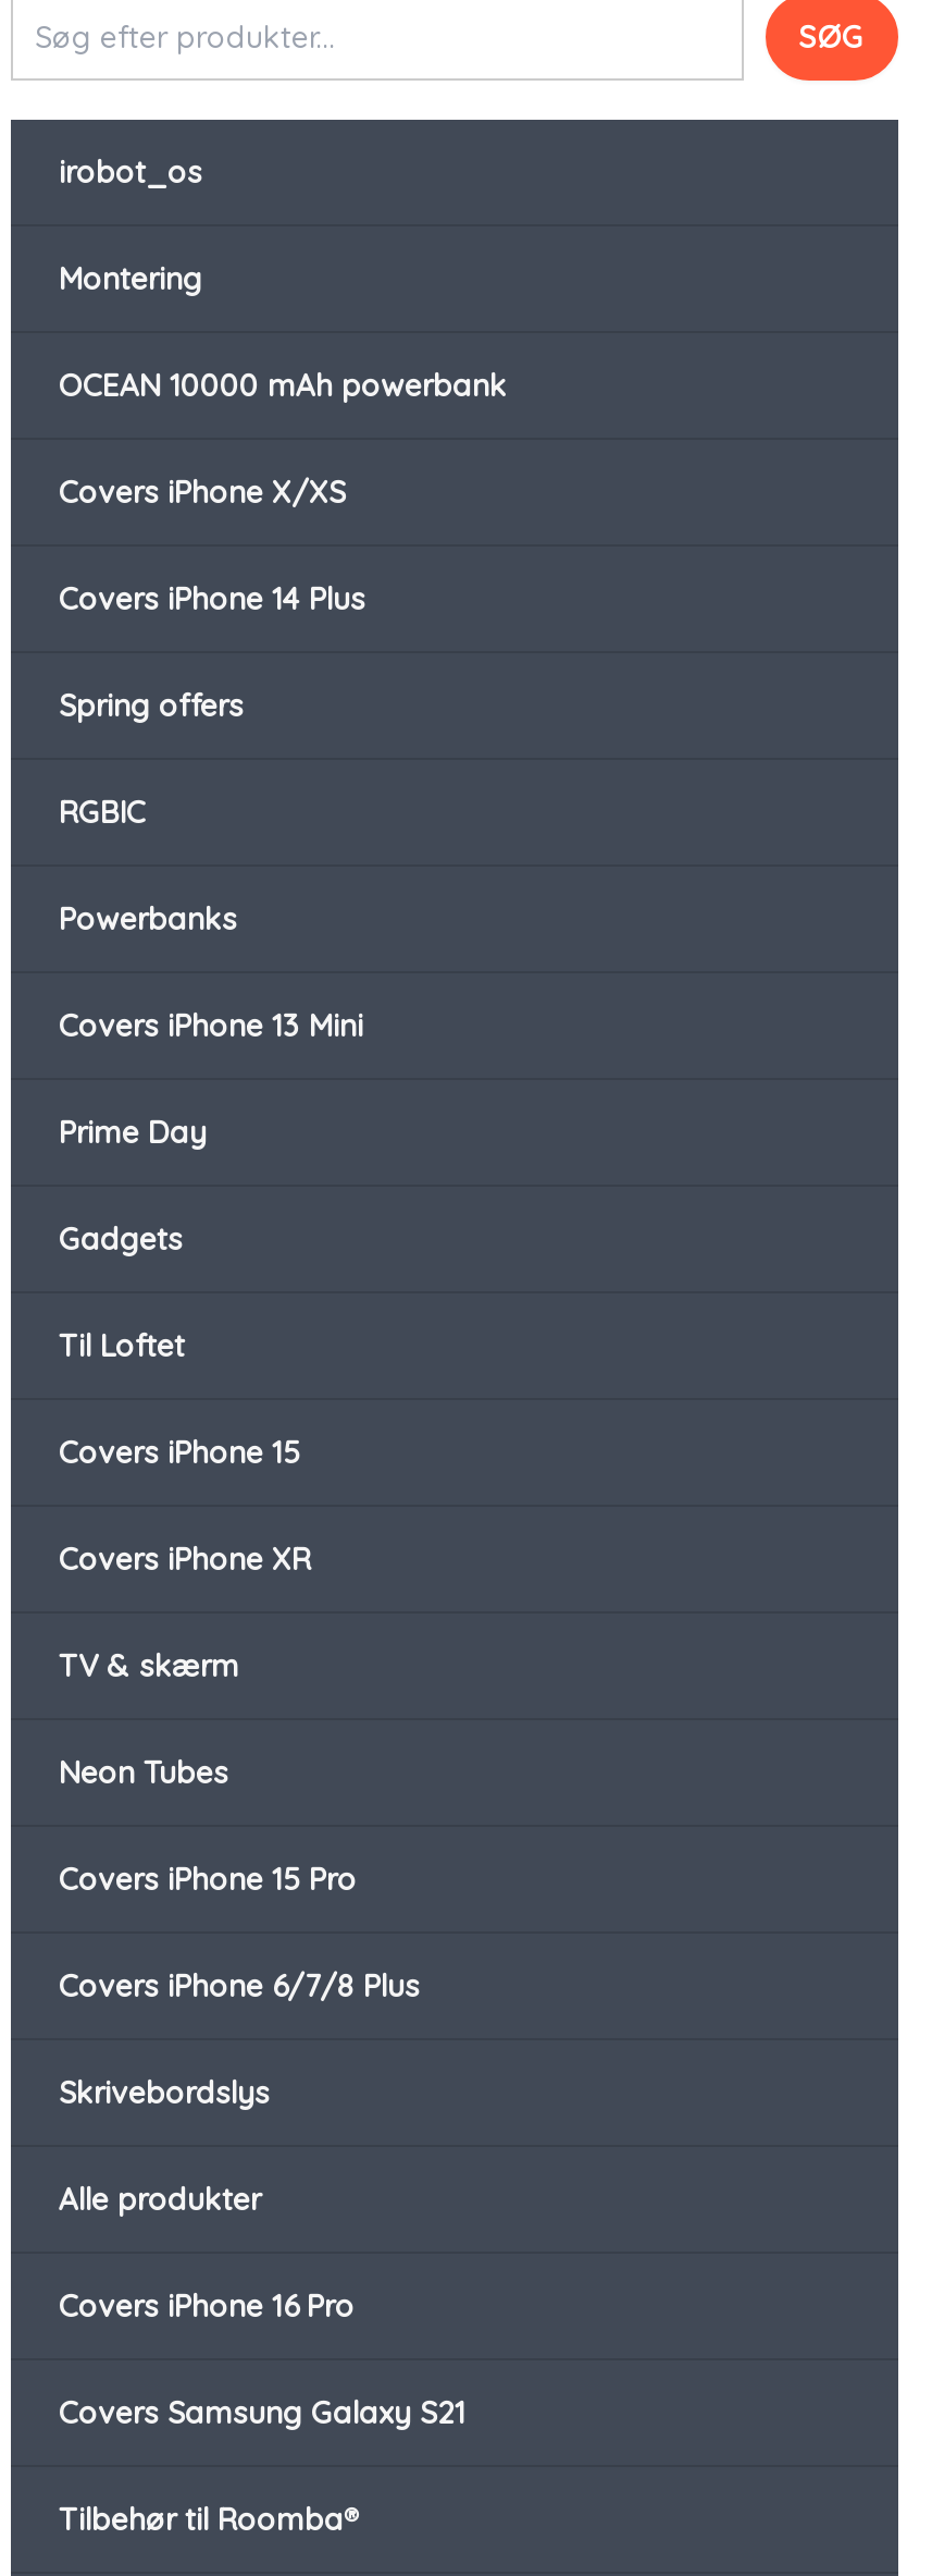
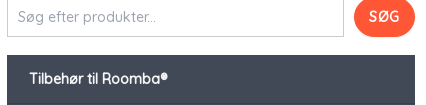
[59,152,507,2431] irobot_os | Montering | OCEAN 10000 mAh powerbank | Covers iPhone X/XS | Covers iPhone 14 Plus | Spring offers | RGBIC | Powerbanks | Covers iPhone 13 Mini | Prime Day | Gadgets | Til Loftet | Covers iPhone 15 | Covers iPhone XR | TV & skærm | Neon Tubes | Covers iPhone 15 Pro | Covers iPhone 6/7/8 Plus | Skrivebordslys | Alle produkter | Covers iPhone 16 Pro | Covers Samsung Galaxy S21 -> none

